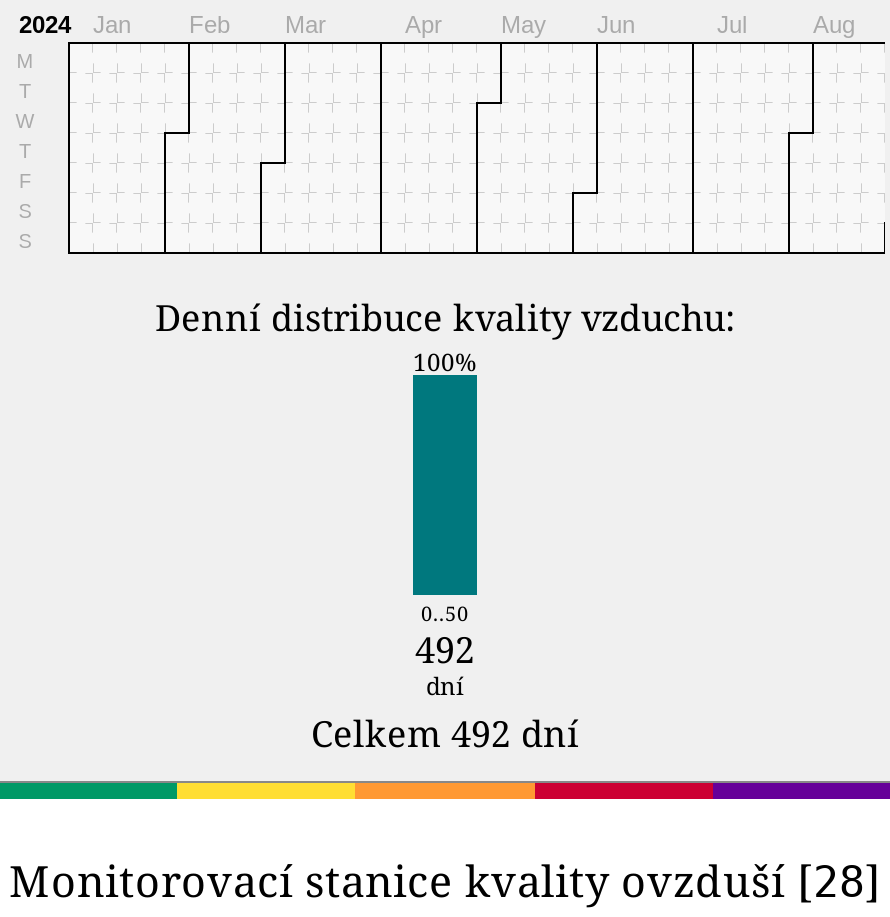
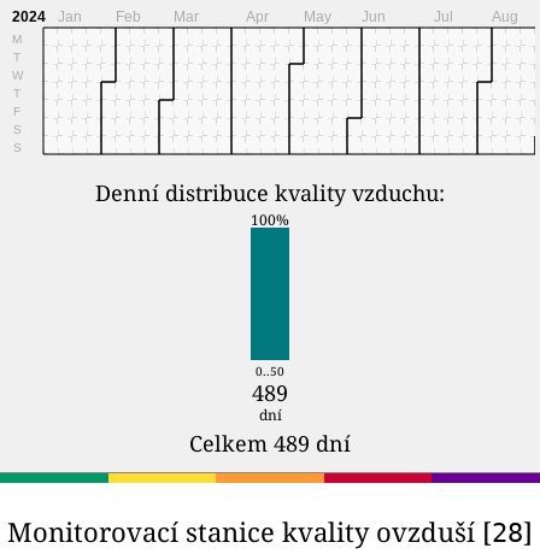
[415,624,475,672] 492 -> [252,378,288,407] 489
[311,708,579,756] Celkem 492 dní -> [189,428,351,457] Celkem 489 dní

